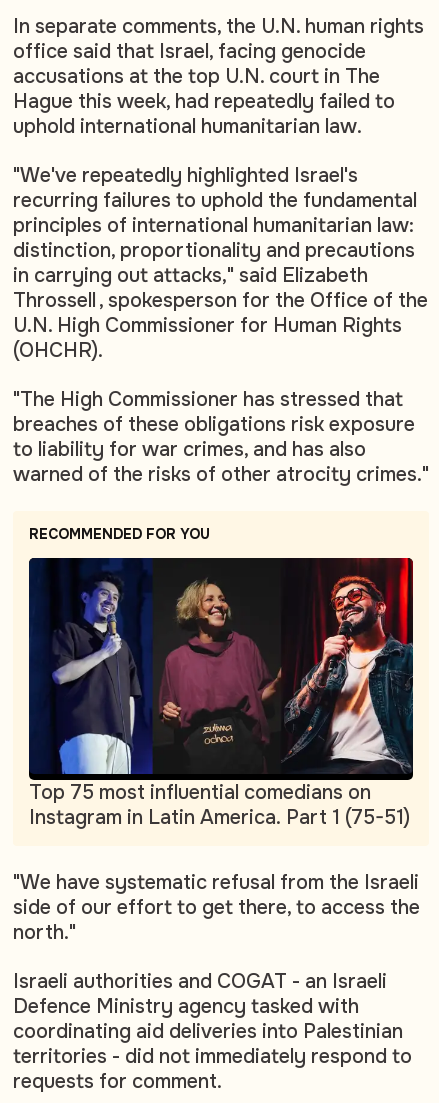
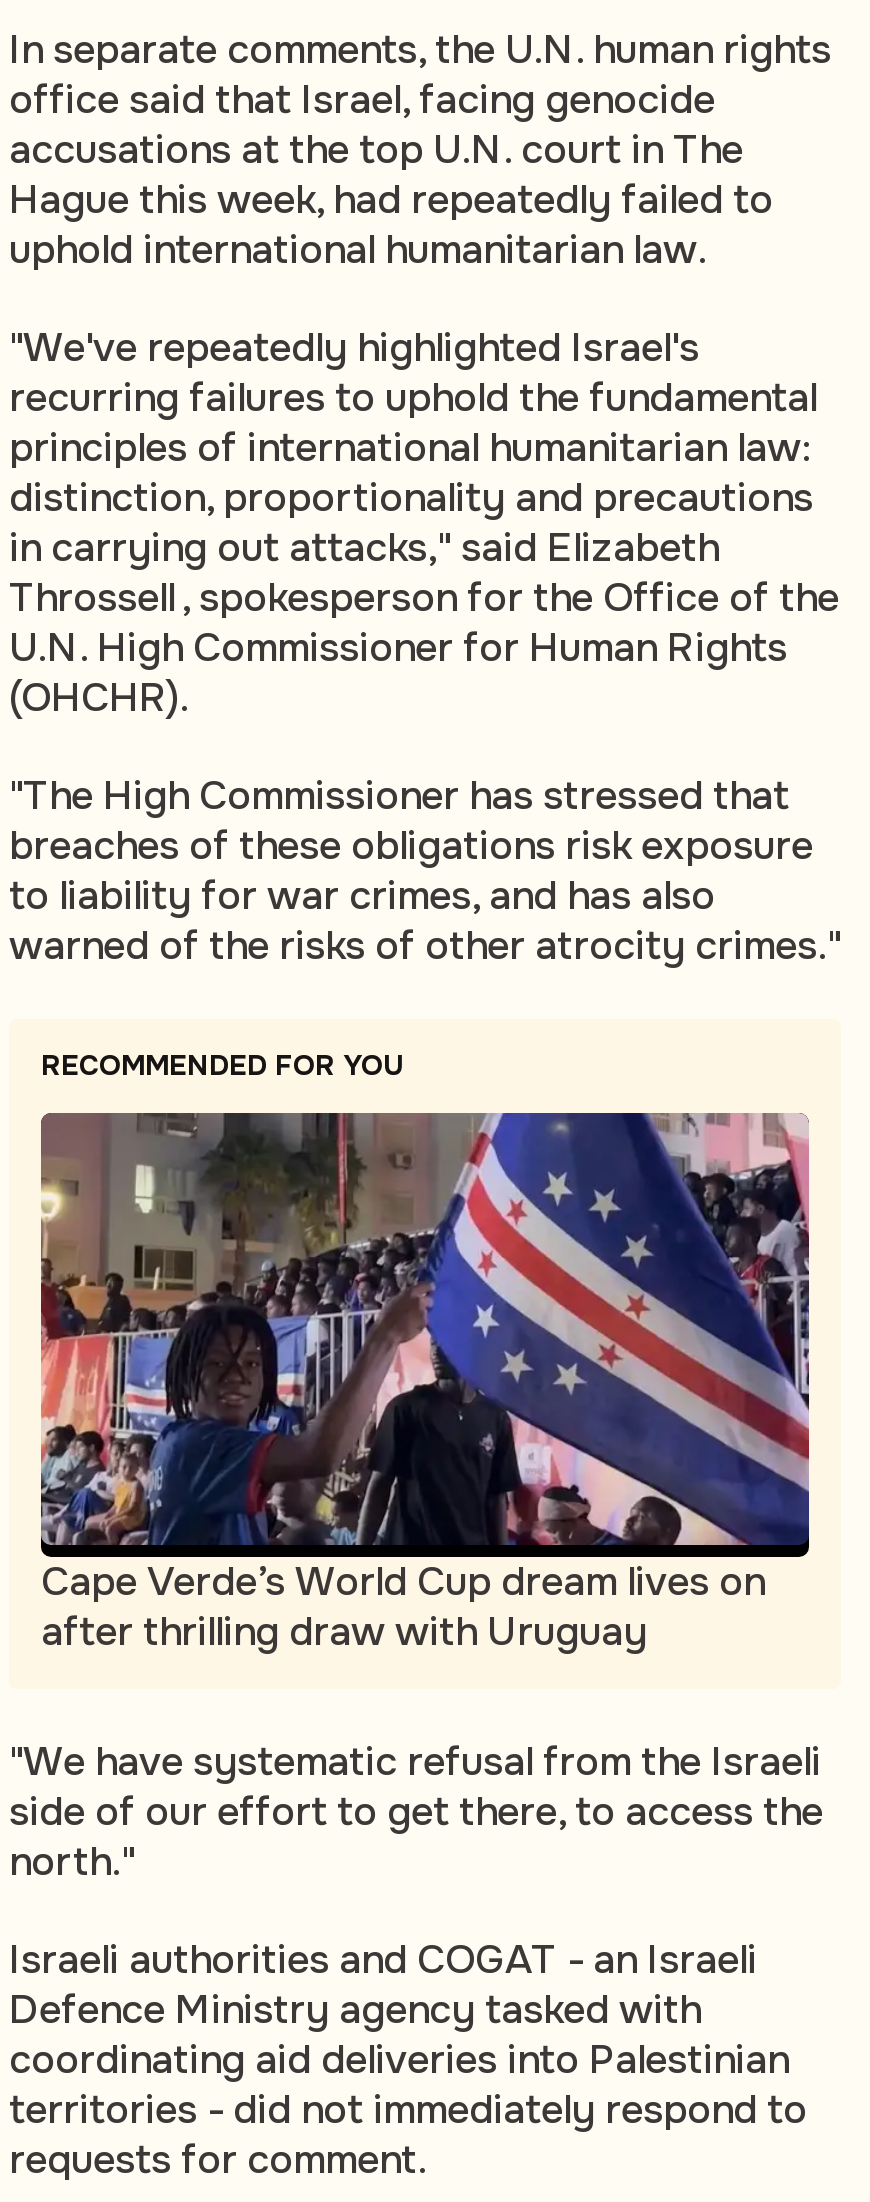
[28,557,414,830] [image] | Top 75 most influential comedians on | Instagram in Latin America. Part 1 (75-51) -> [39,1111,811,1657] [image] | Cape Verde’s World Cup dream lives on | after thrilling draw with Uruguay

